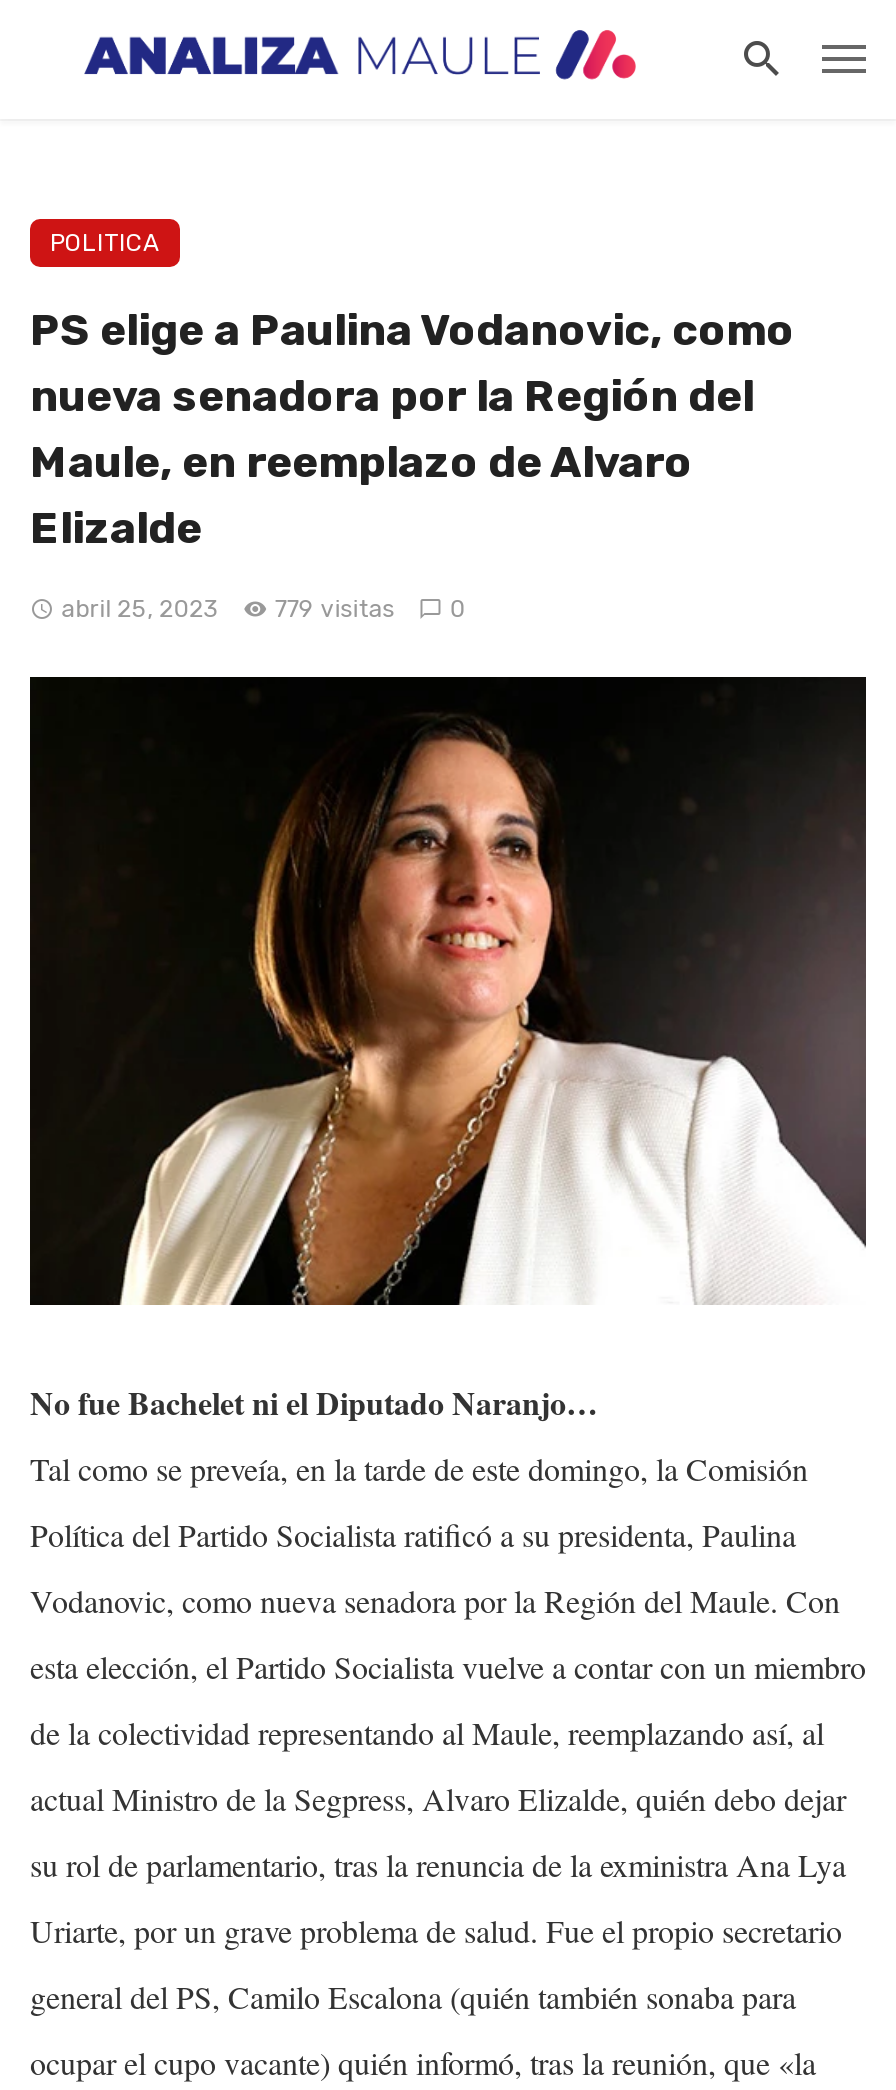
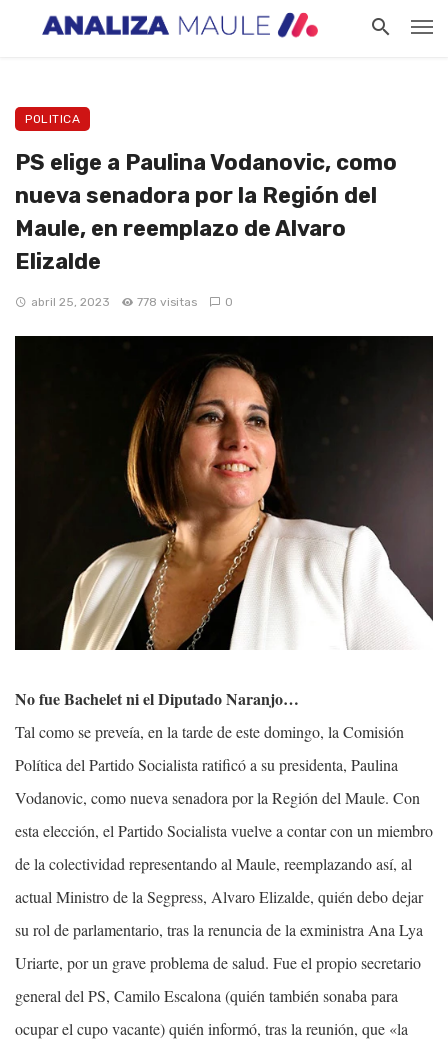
[61,595,466,623] abril 25, 2023 779 visitas 0 -> [31,295,233,309] abril 25, 2023 778 visitas 0

